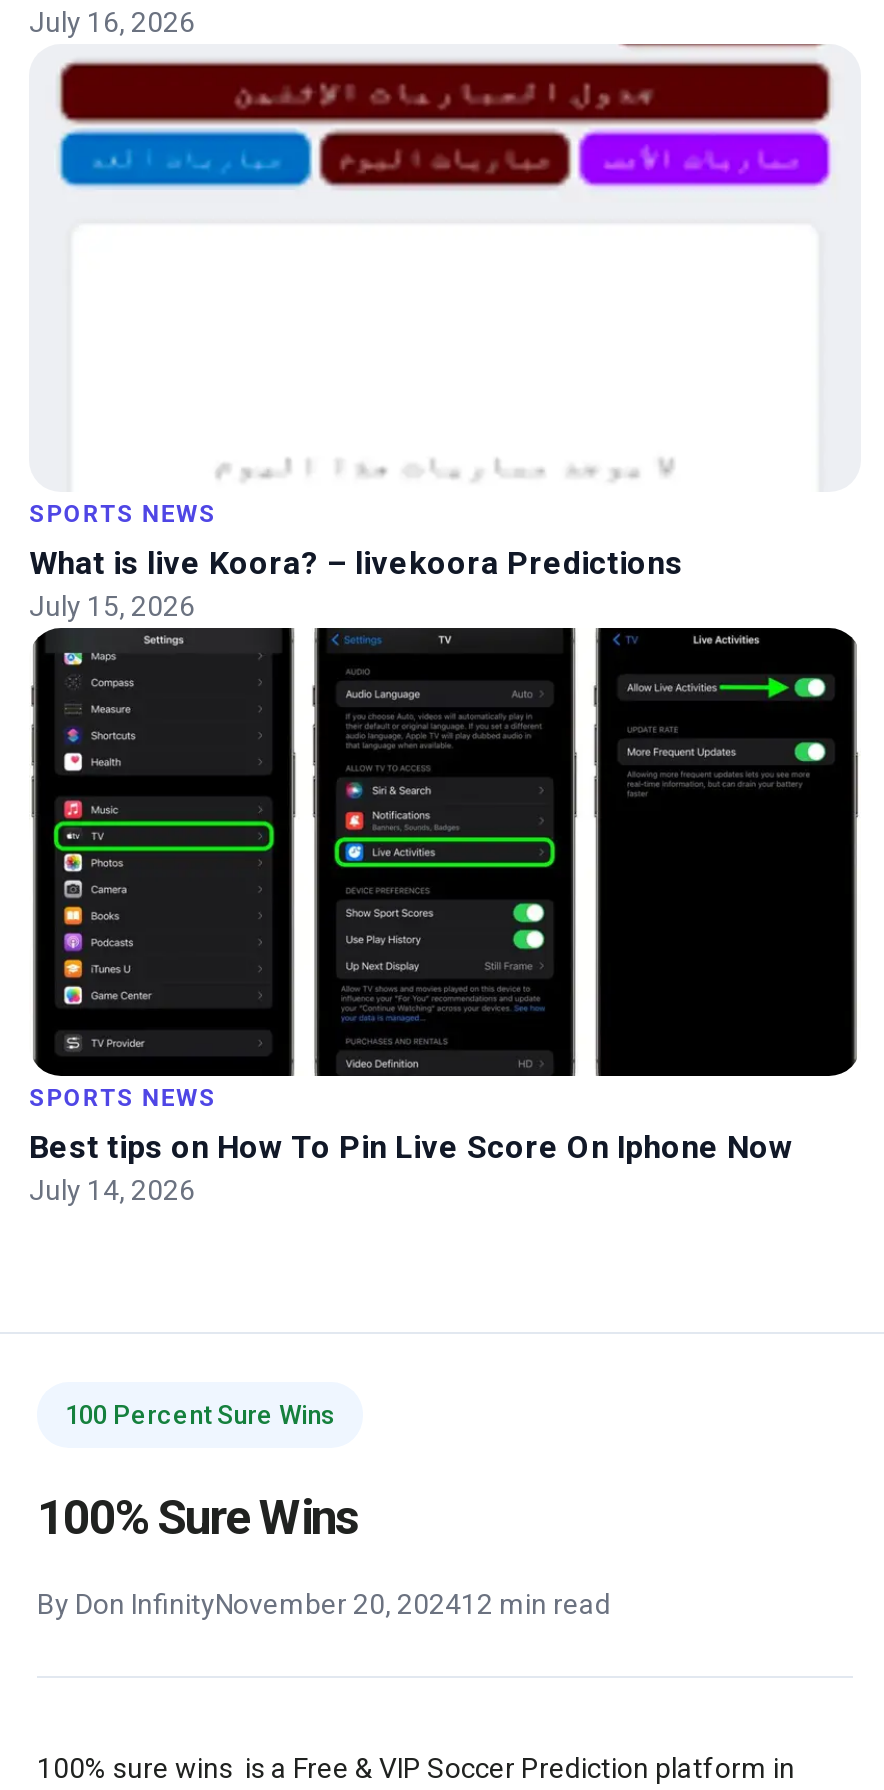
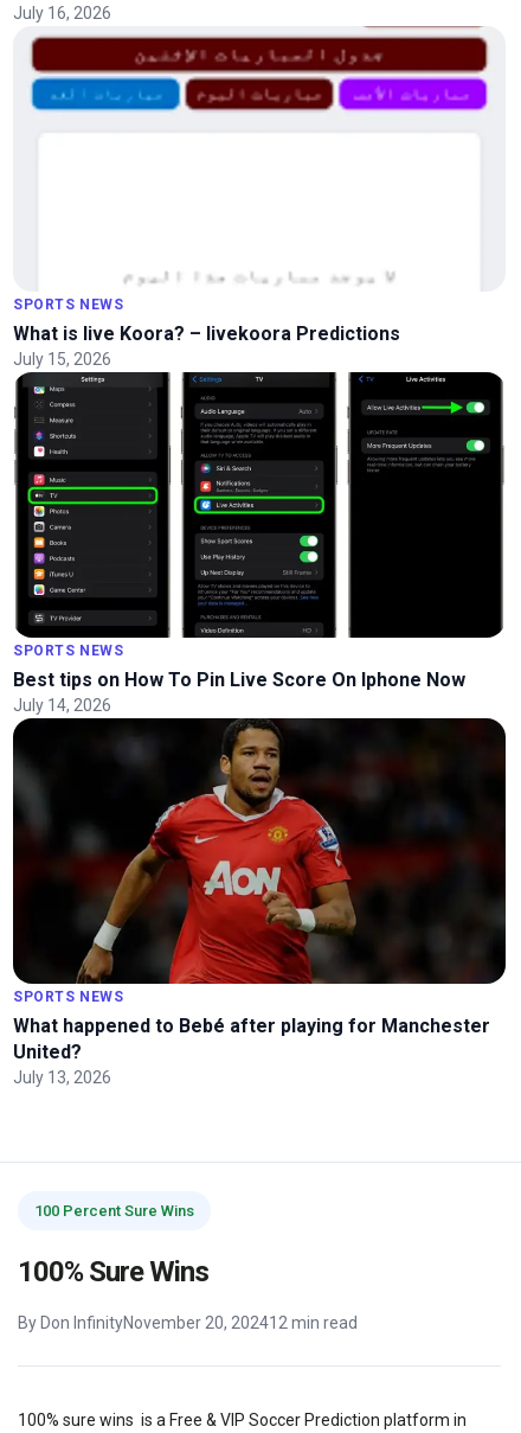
none -> [12,717,507,1086] [image] | SPORTS NEWS | What happened to Bebé after playing for Manchester | United? | July 13, 2026

